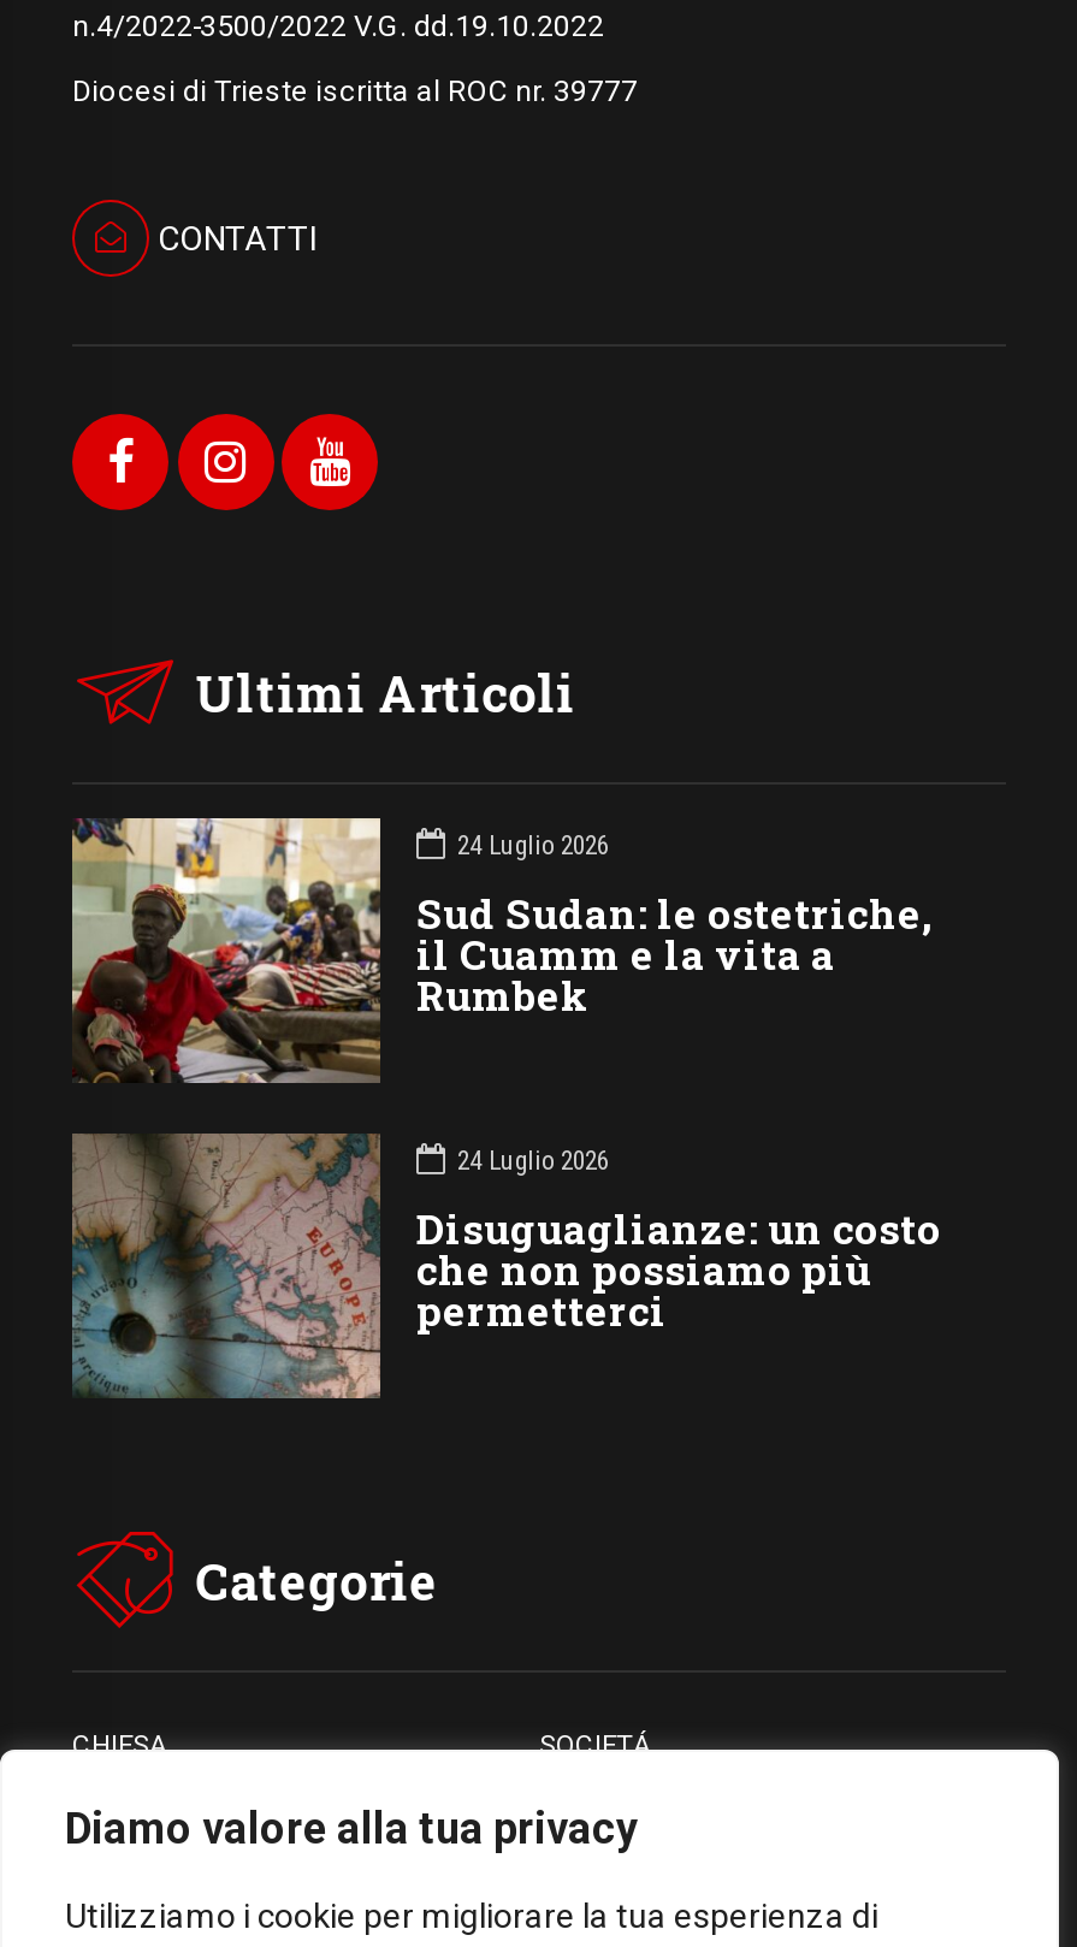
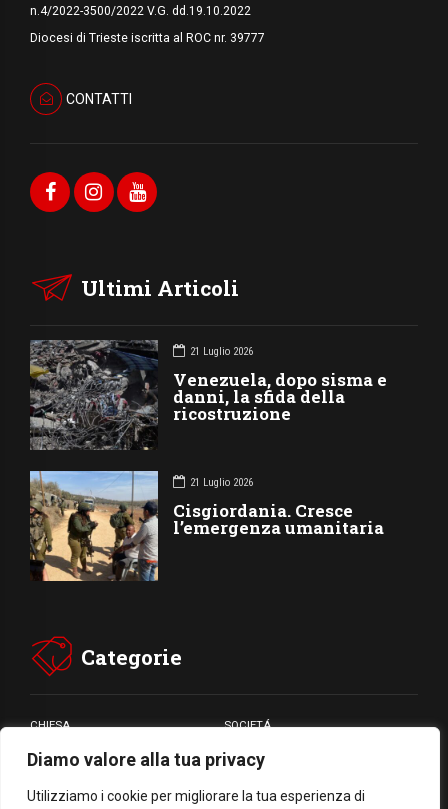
[70,816,931,1085] [image] | 24 Luglio 2026 | Sud Sudan: le ostetriche, | il Cuamm e la vita a | Rumbek -> [30,340,387,451] [image] | 21 Luglio 2026 | Venezuela, dopo sisma e | danni, la sfida della | ricostruzione
[70,1134,941,1401] [image] | 24 Luglio 2026 | Disuguaglianze: un costo | che non possiamo più | permetterci -> [30,470,384,582] [image] | 21 Luglio 2026 | Cisgiordania. Cresce | l’emergenza umanitaria

